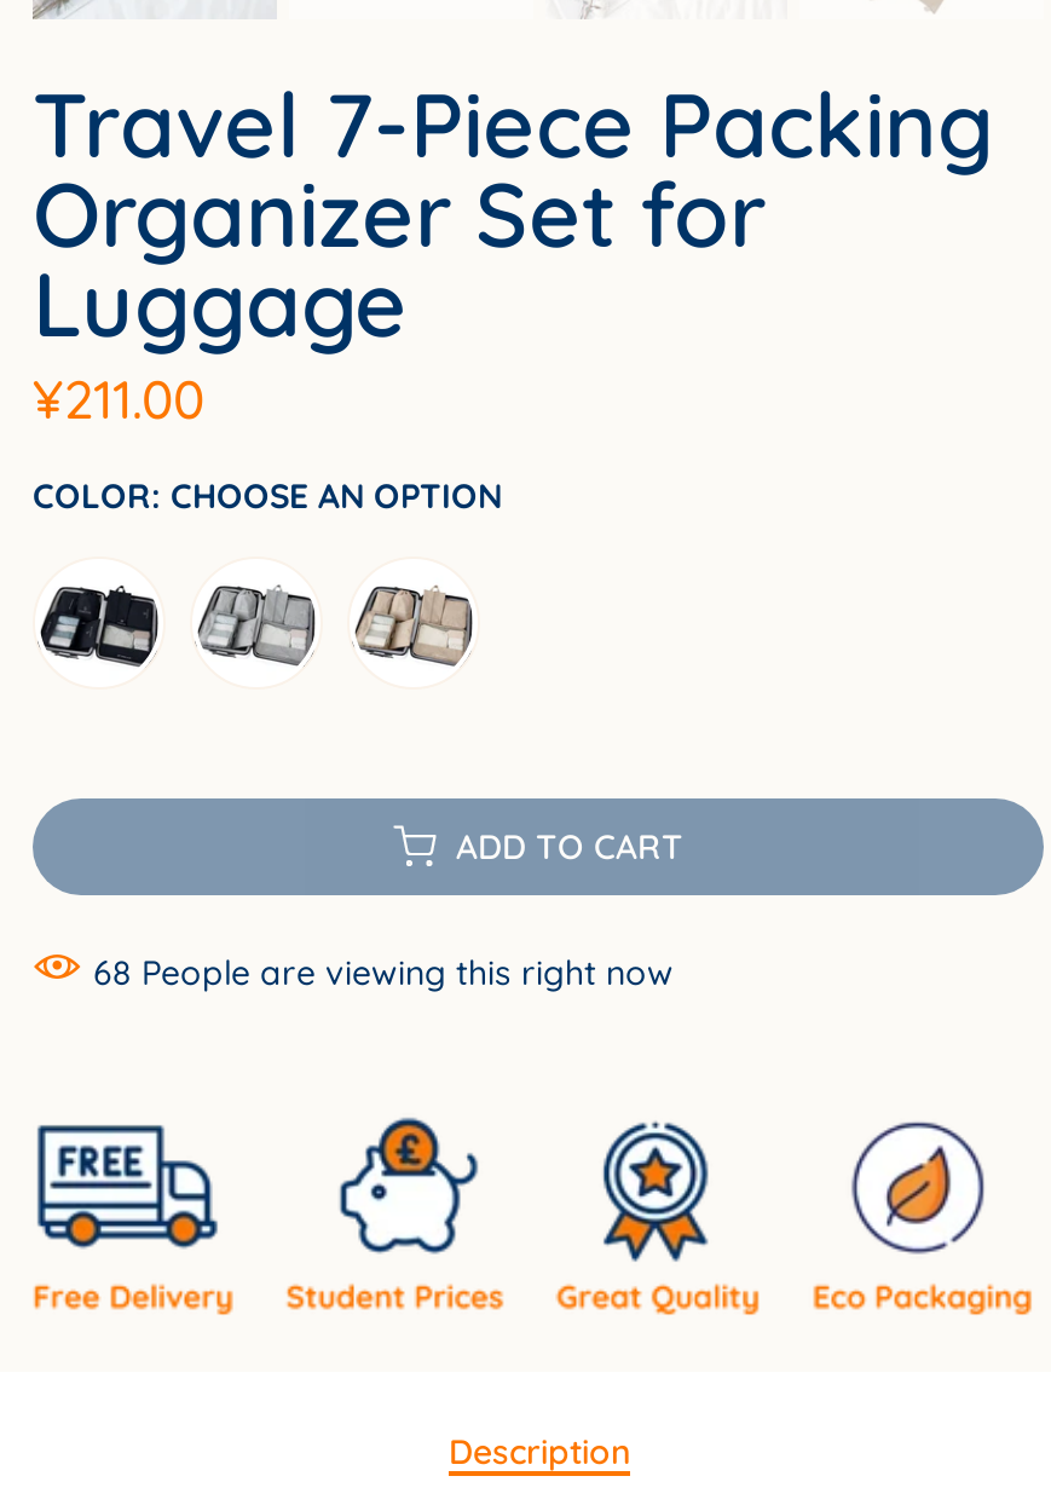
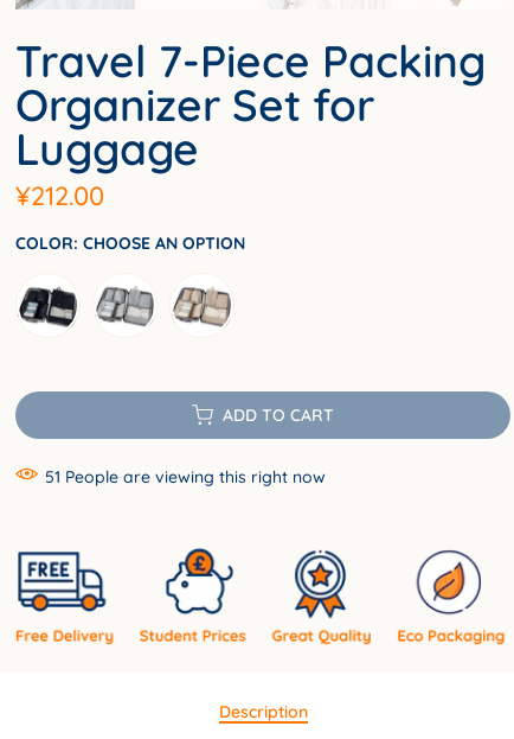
[33,365,204,433] ¥211.00 -> [15,179,104,212] ¥212.00
[93,950,674,994] 68 People are viewing this right now -> [45,466,326,487] 51 People are viewing this right now

